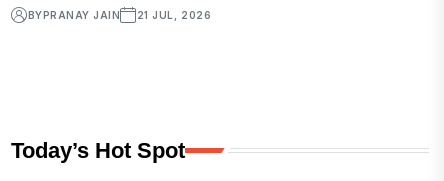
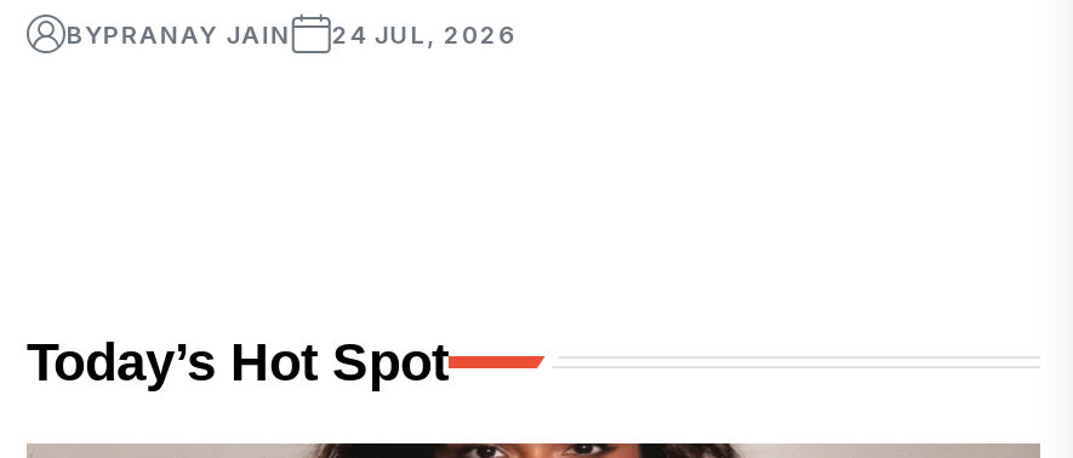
[27,8,211,20] BYPRANAY JAIN 21 JUL, 2026 -> [67,18,517,47] BYPRANAY JAIN 24 JUL, 2026

